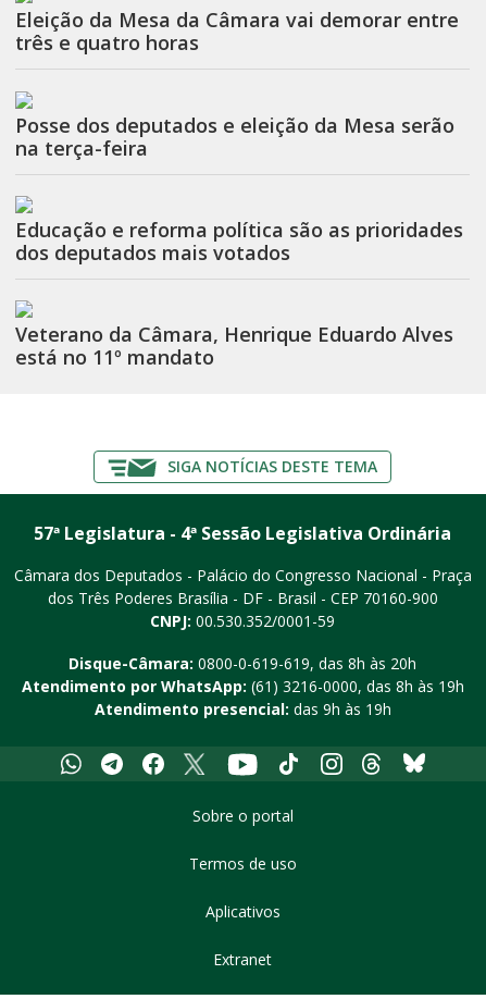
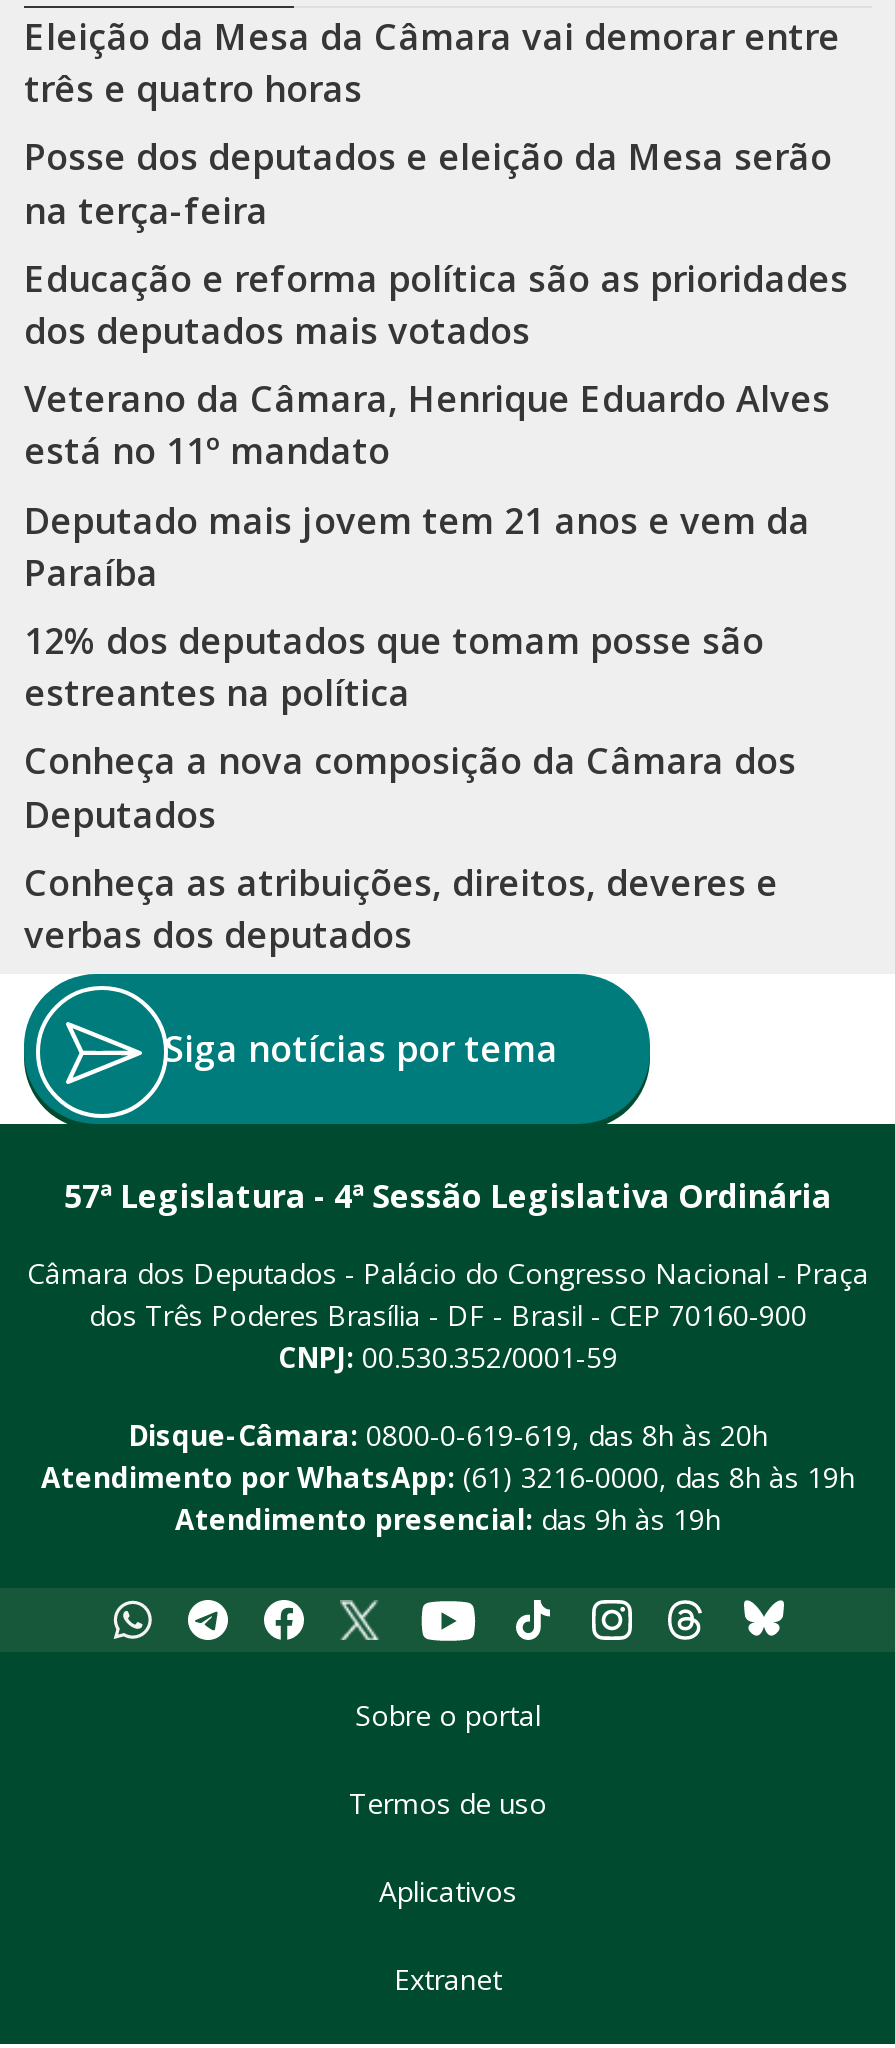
moved [15,112,454,138] -> [24,133,832,181]: Posse dos deputados e eleição da Mesa serão
moved [15,135,148,161] -> [24,186,268,234]: na terça-feira
moved [15,216,463,242] -> [24,254,848,302]: Educação e reforma política são as prioridades
moved [15,239,290,265] -> [24,307,530,355]: dos deputados mais votados
moved [15,321,453,347] -> [24,375,830,423]: Veterano da Câmara, Henrique Eduardo Alves
moved [15,344,214,370] -> [24,427,390,475]: está no 11º mandato
[167,456,377,477] SIGA NOTÍCIAS DESTE TEMA -> [24,496,810,1072] Deputado mais jovem tem 21 anos e vem da | Paraíba | 12% dos deputados que tomam posse são | estreantes na política | Conheça a nova composição da Câmara dos | Deputados | Conheça as atribuições, direitos, deveres e | verbas dos deputados | Siga notícias por tema

